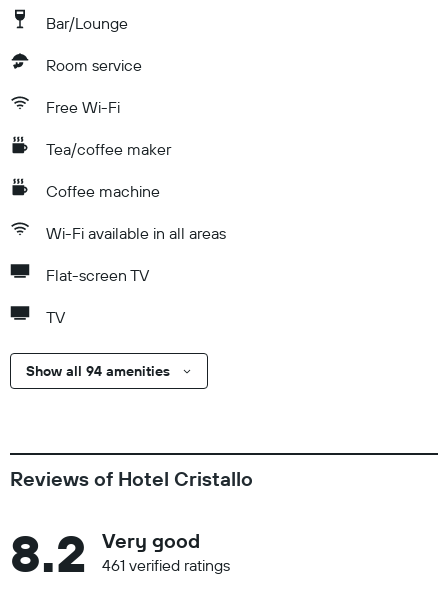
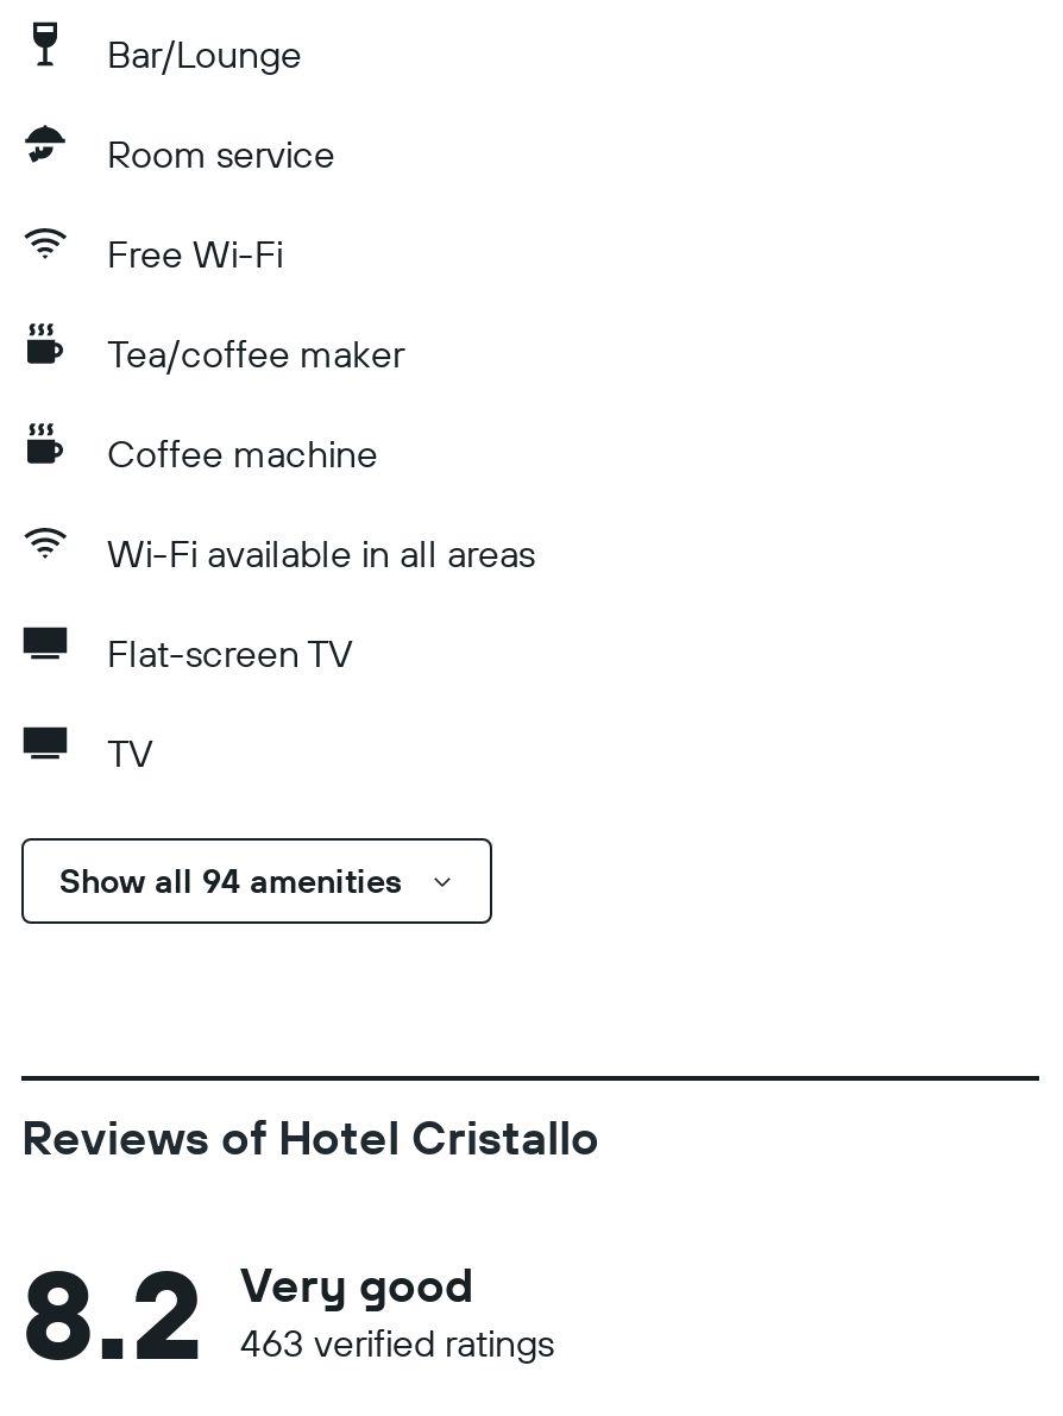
[102,555,230,575] 461 verified ratings -> [240,1319,554,1366] 463 verified ratings

